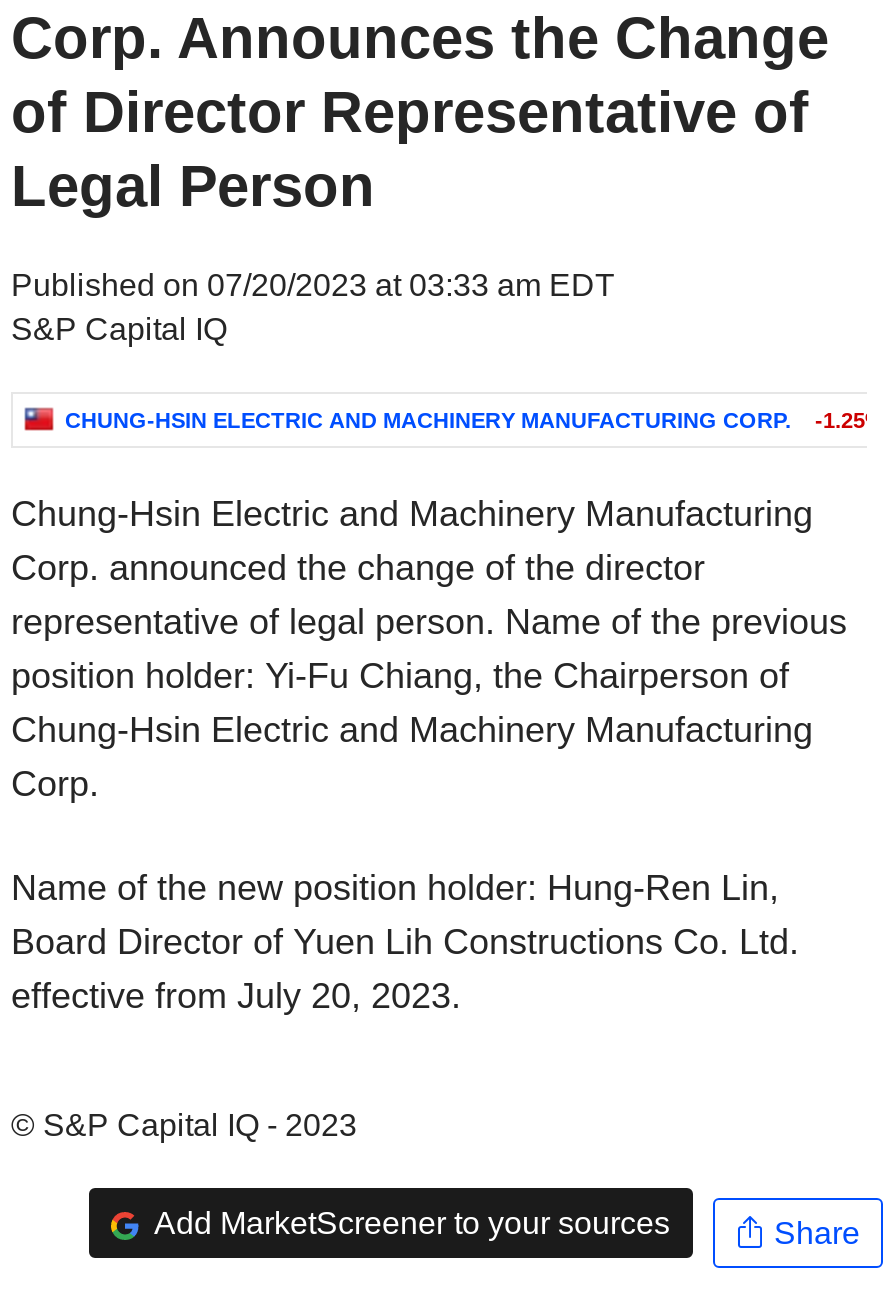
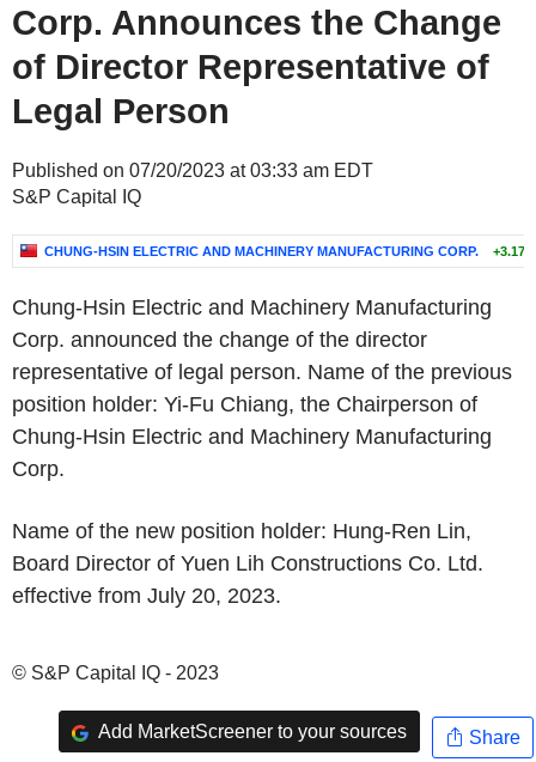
[65,408,885,432] CHUNG-HSIN ELECTRIC AND MACHINERY MANUFACTURING CORP. -1.25% -> [44,244,536,258] CHUNG-HSIN ELECTRIC AND MACHINERY MANUFACTURING CORP. +3.17%

